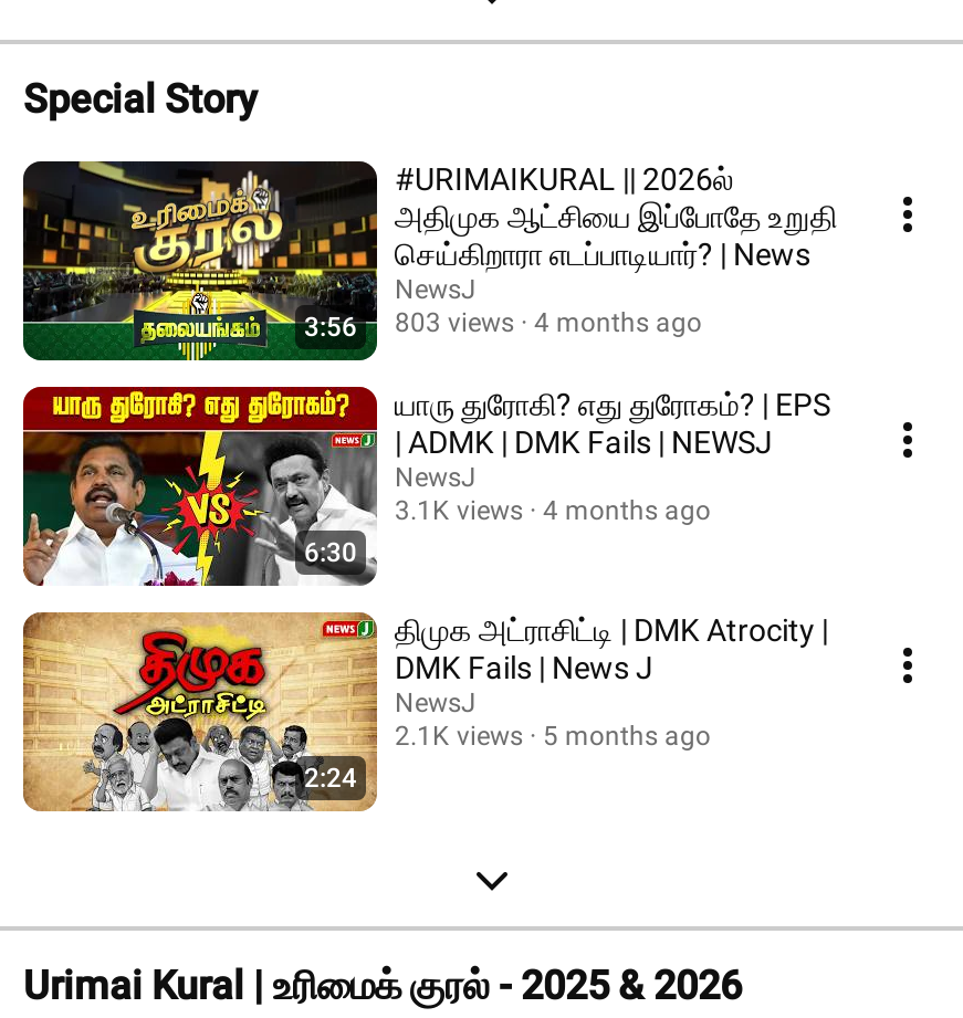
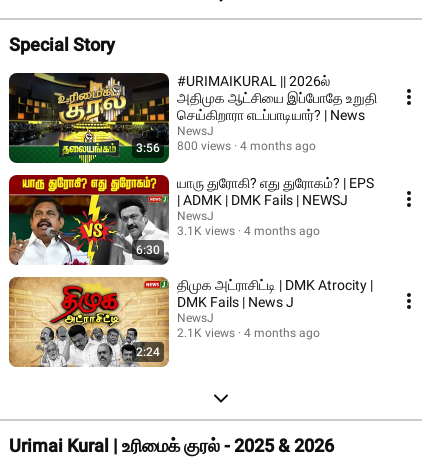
[304,307,702,343] 3:56 803 views 4 months ago -> [136,139,316,155] 3:56 800 views 4 months ago
[395,721,711,752] 2.1K views 5 months ago -> [177,326,320,340] 2.1K views 4 months ago

